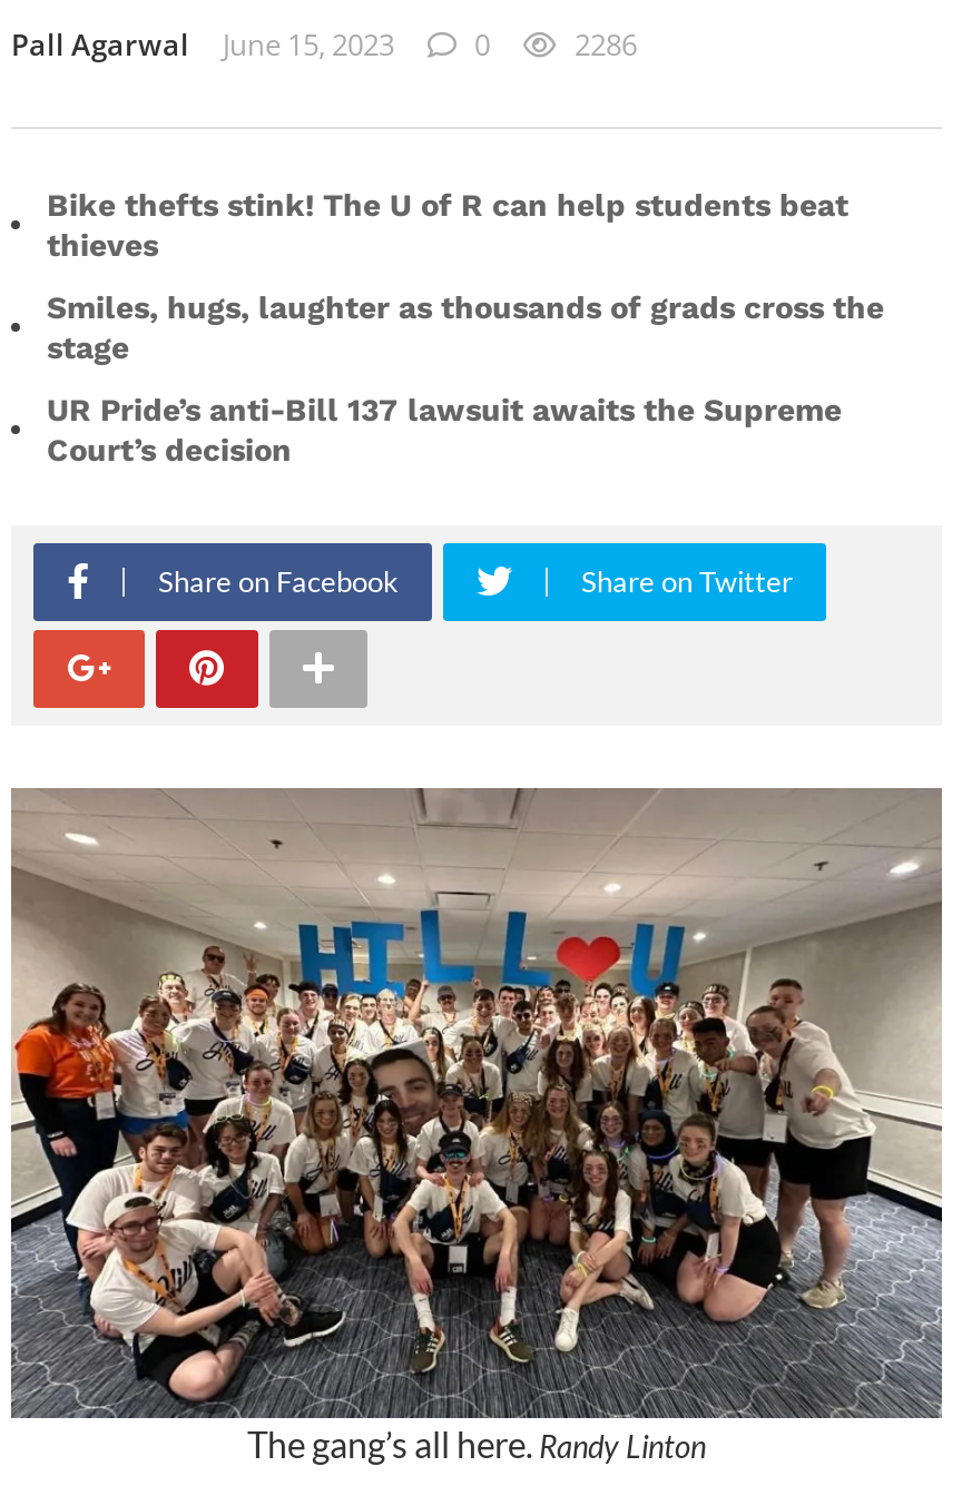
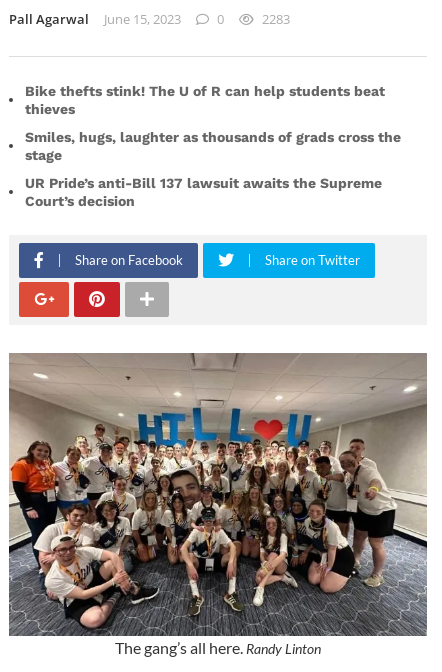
[575,24,637,64] 2286 -> [262,10,290,28] 2283

